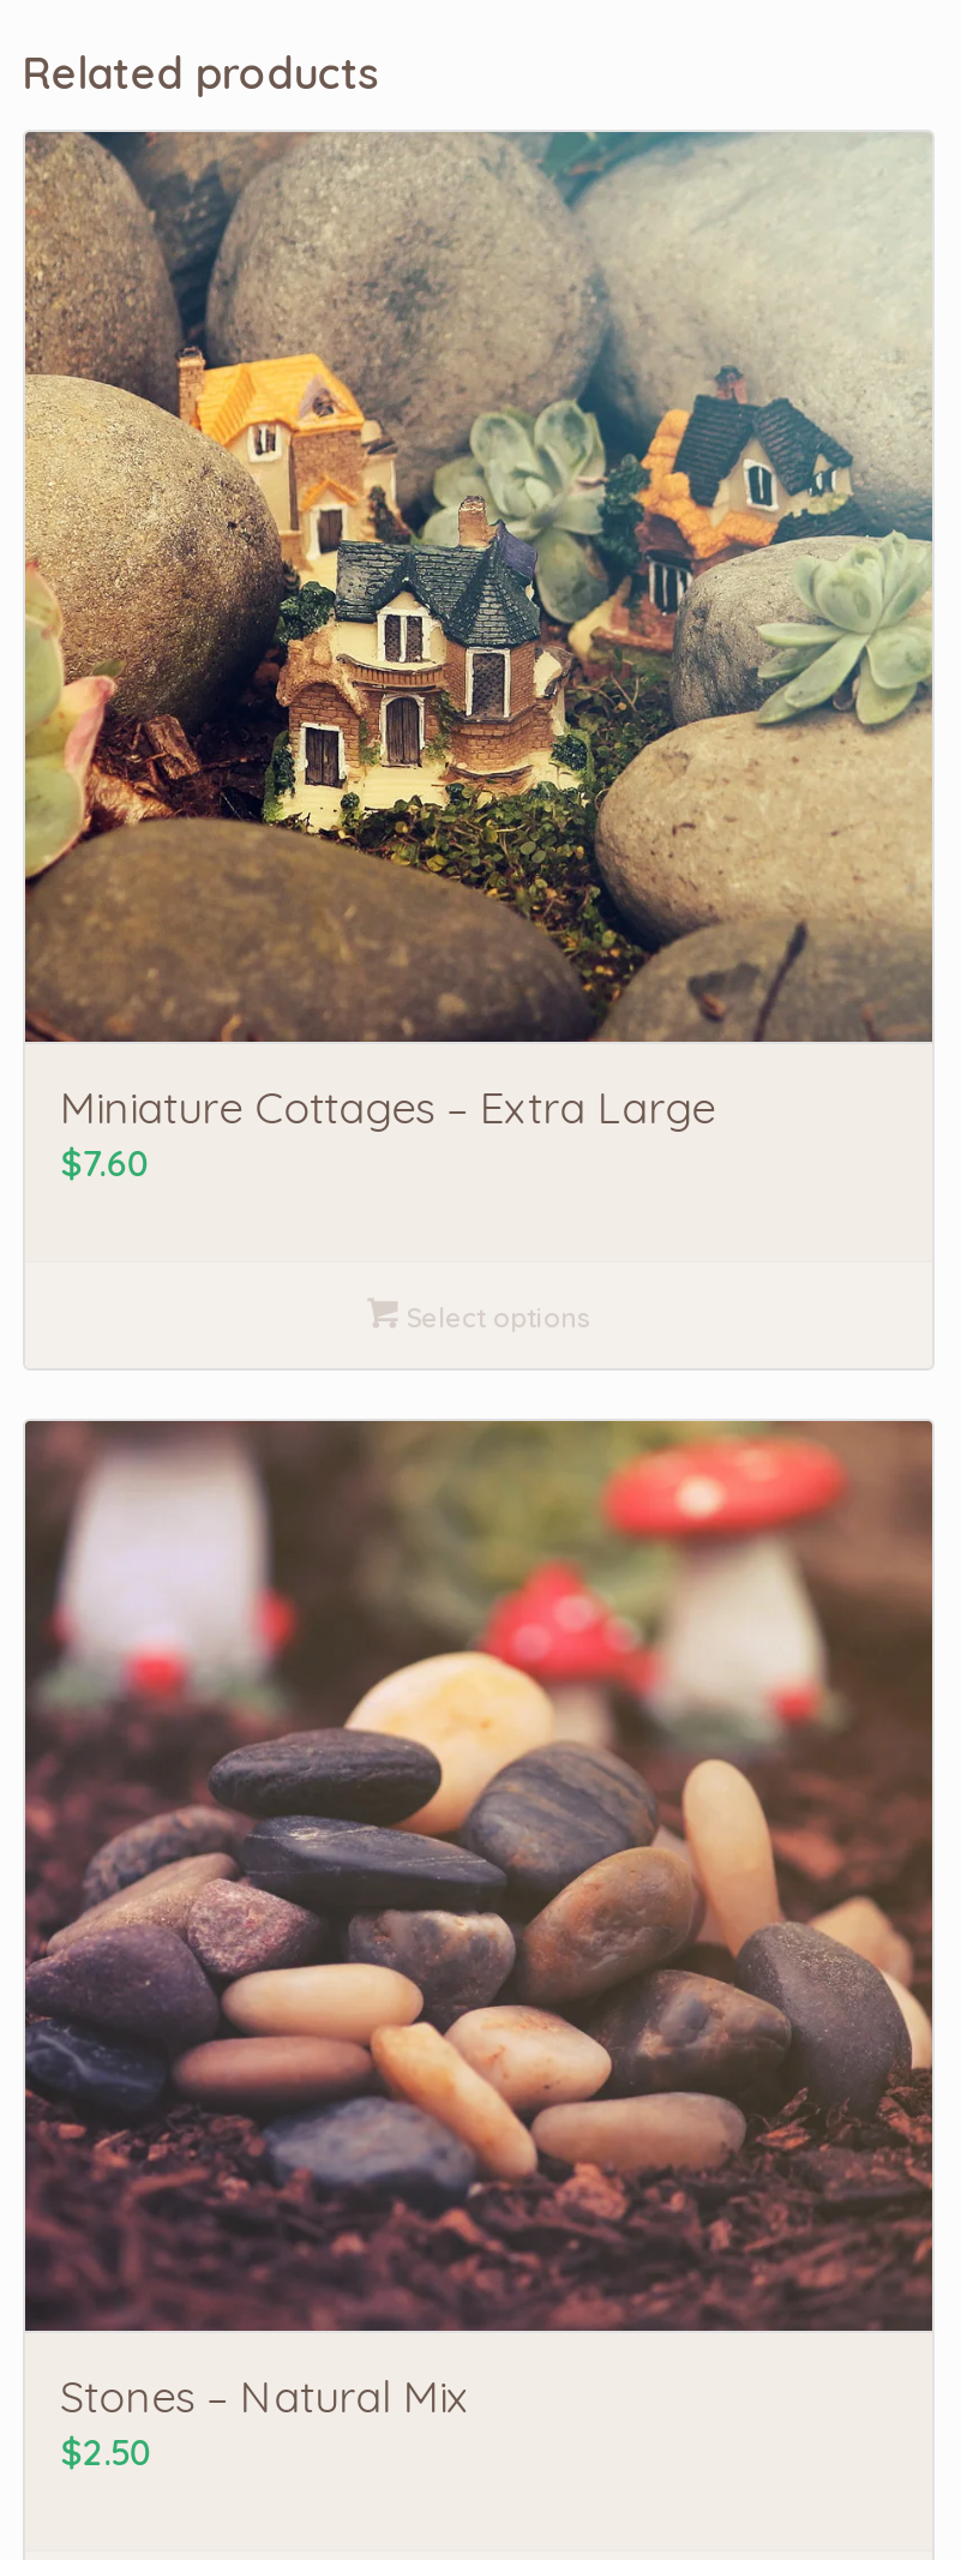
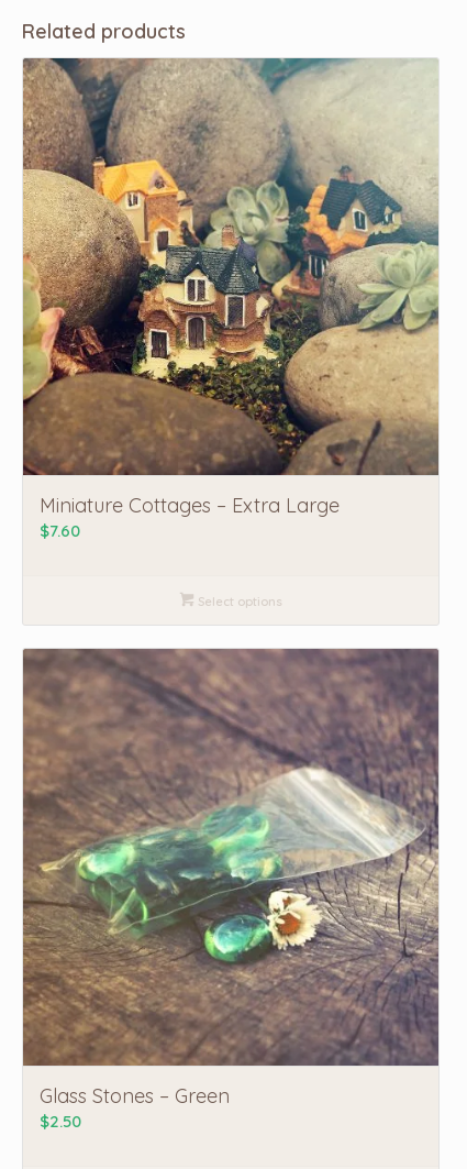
[23,1421,932,2424] [image] | Stones – Natural Mix -> [22,649,440,1108] [image] | Glass Stones – Green

